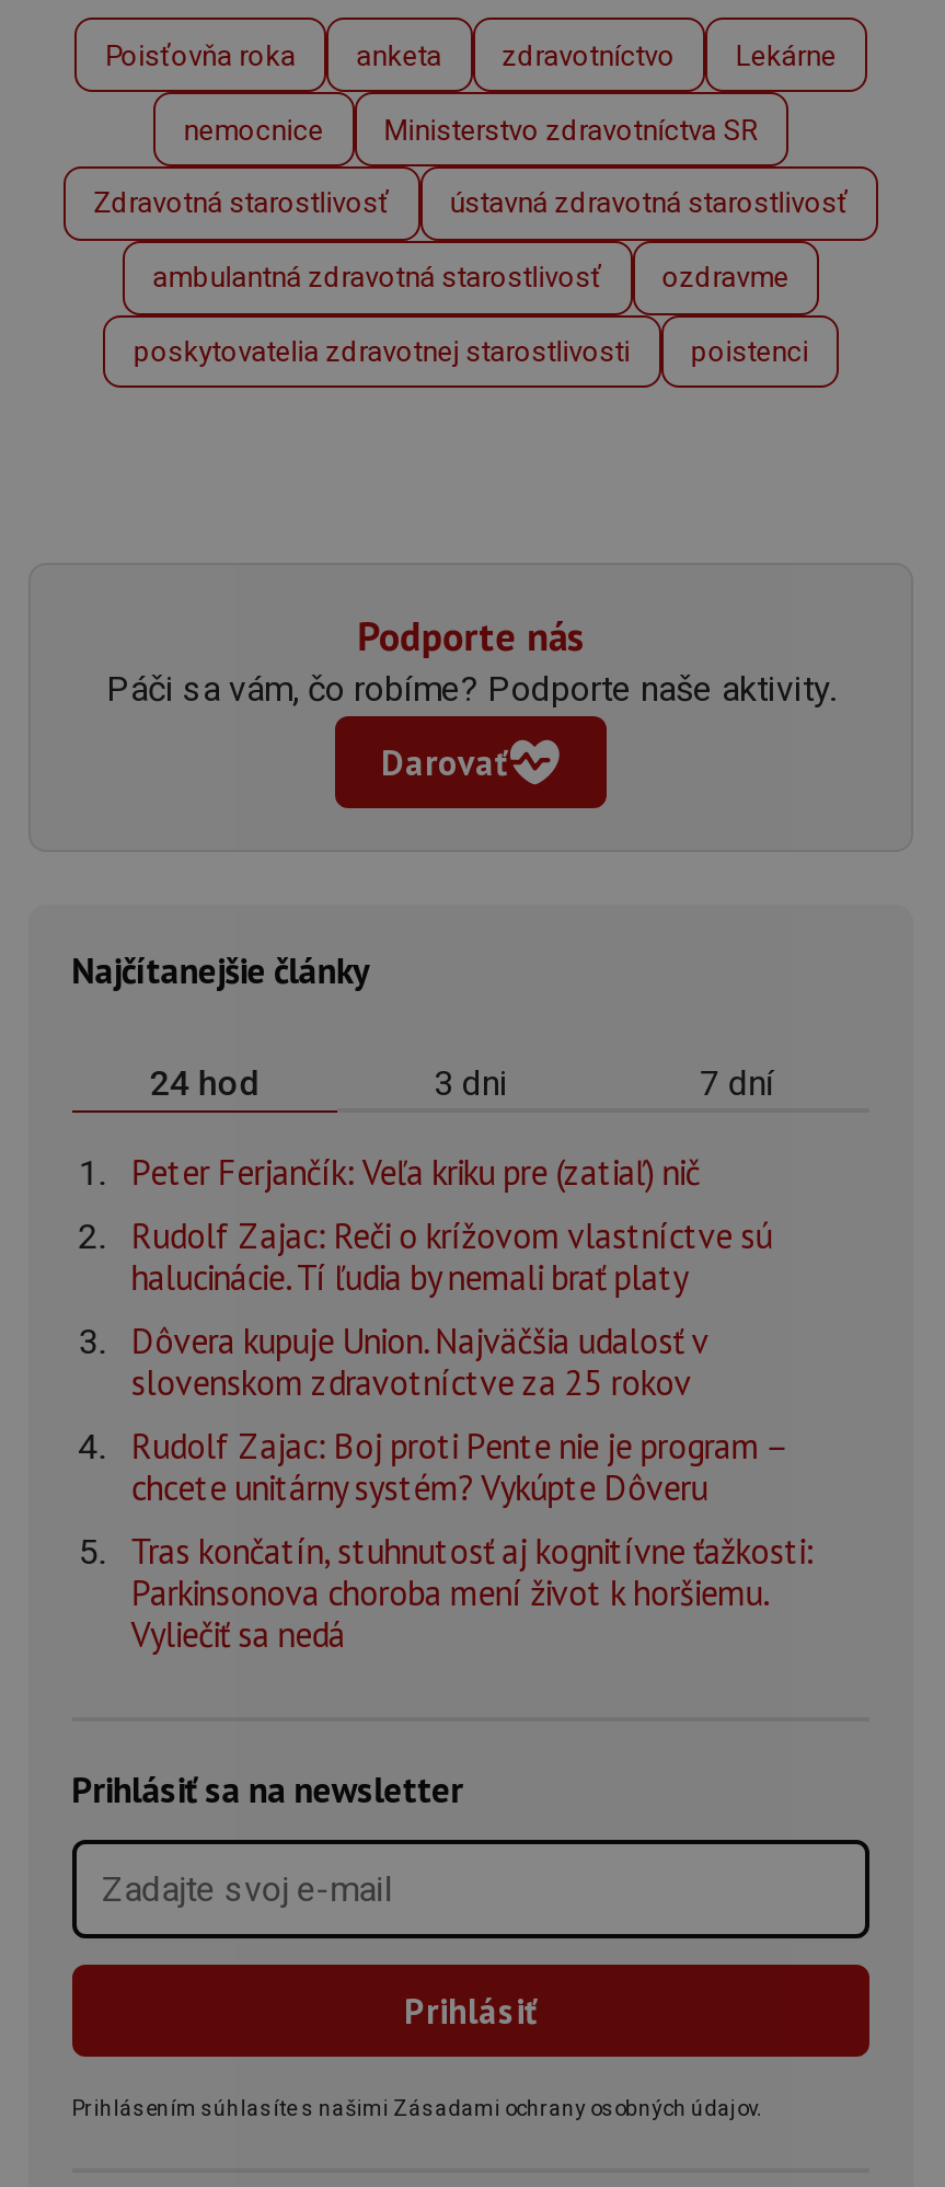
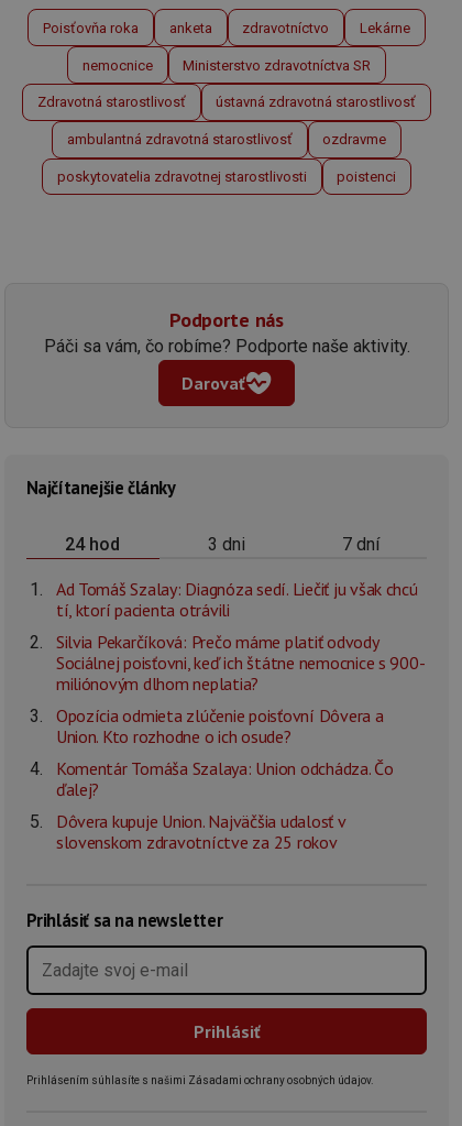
[131,1151,772,1300] Peter Ferjančík: Veľa kriku pre (zatiaľ) nič | Rudolf Zajac: Reči o krížovom vlastníctve sú | halucinácie. Tí ľudia by nemali brať platy -> [56,578,425,801] Ad Tomáš Szalay: Diagnóza sedí. Liečiť ju však chcú | tí, ktorí pacienta otrávili | Silvia Pekarčíková: Prečo máme platiť odvody | Sociálnej poisťovni, keď ich štátne nemocnice s 900- | miliónovým dlhom neplatia? | Opozícia odmieta zlúčenie poisťovní Dôvera a | Union. Kto rozhodne o ich osude? | Komentár Tomáša Szalaya: Union odchádza. Čo | ďalej?
moved [131,1319,706,1405] -> [56,811,345,853]: Dôvera kupuje Union. Najväčšia udalosť v | slovenskom zdravotníctve za 25 rokov
[131,1425,813,1657] Rudolf Zajac: Boj proti Pente nie je program – | chcete unitárny systém? Vykúpte Dôveru | Tras končatín, stuhnutosť aj kognitívne ťažkosti: | Parkinsonova choroba mení život k horšiemu. | Vyliečiť sa nedá -> none

